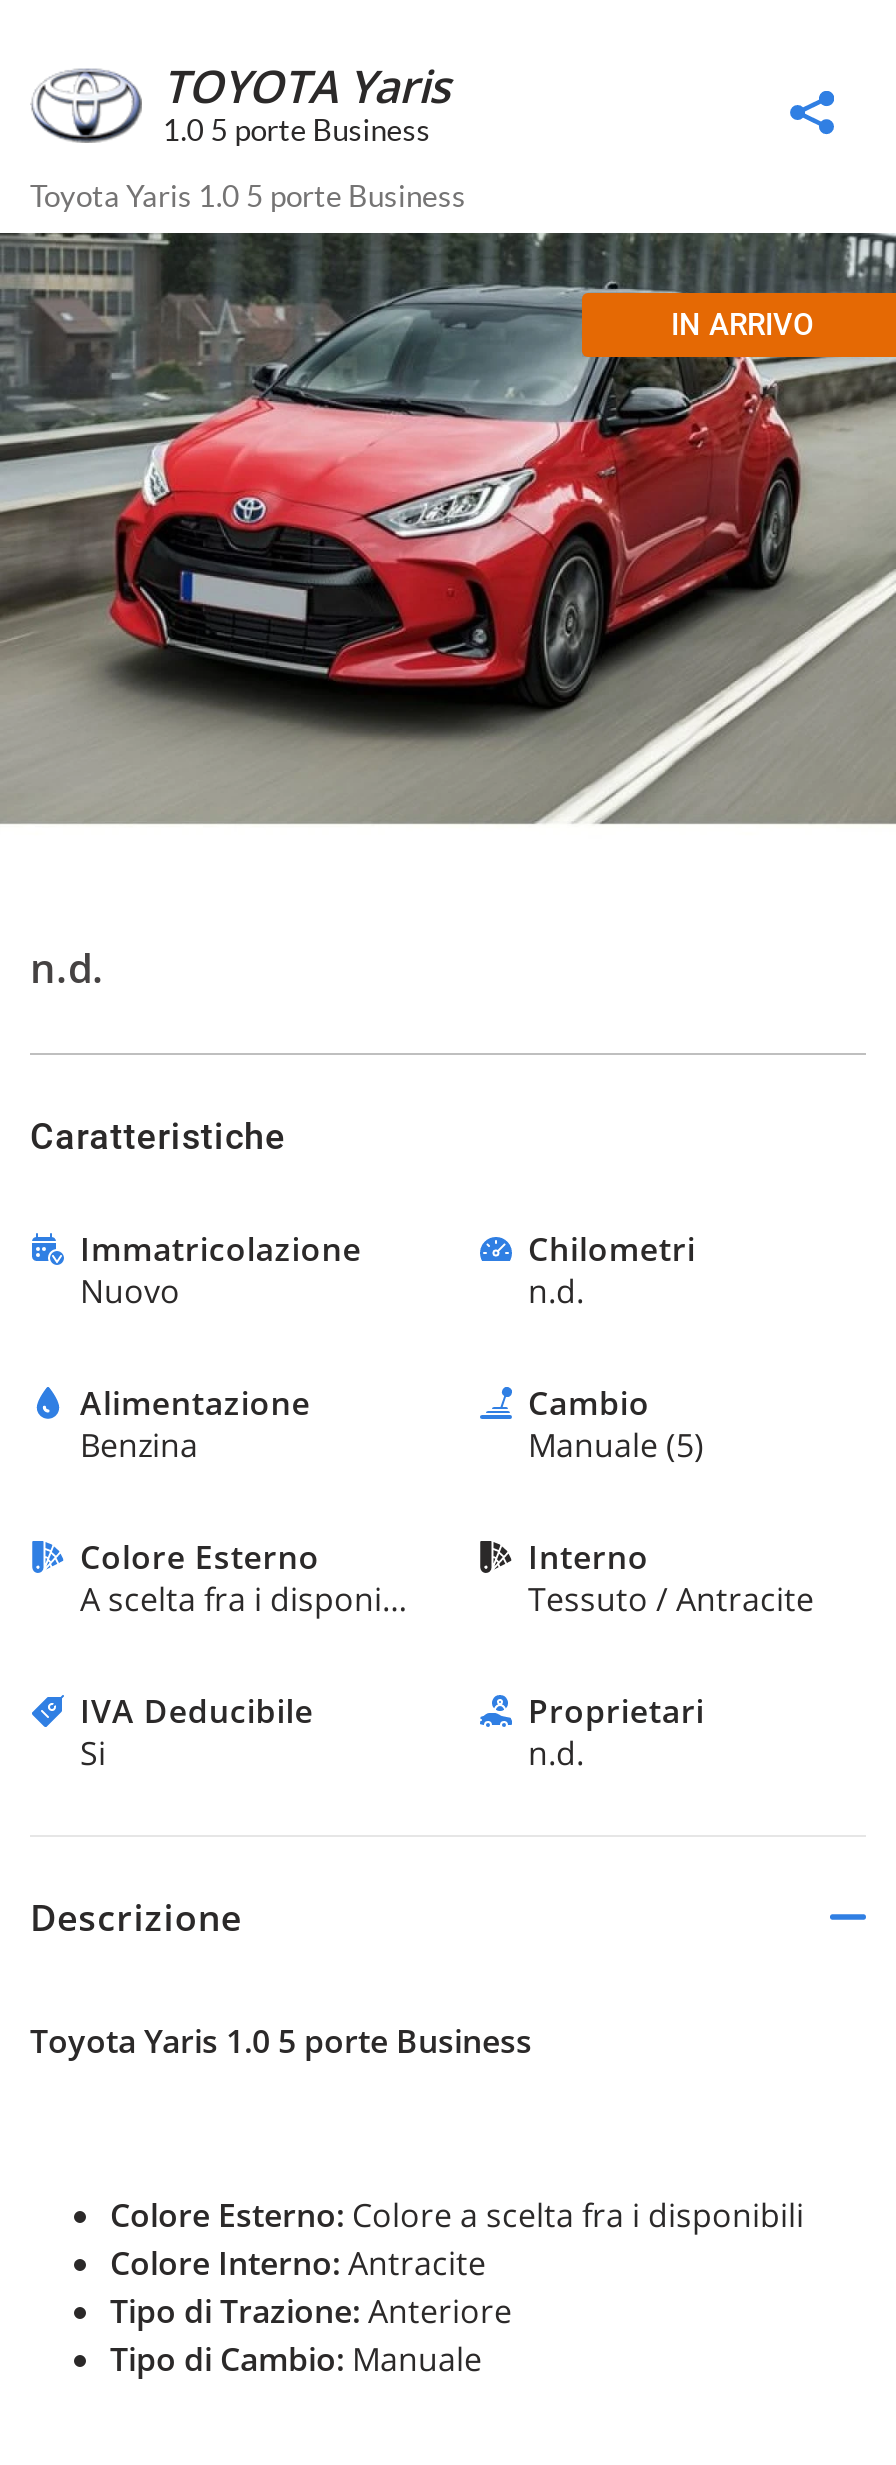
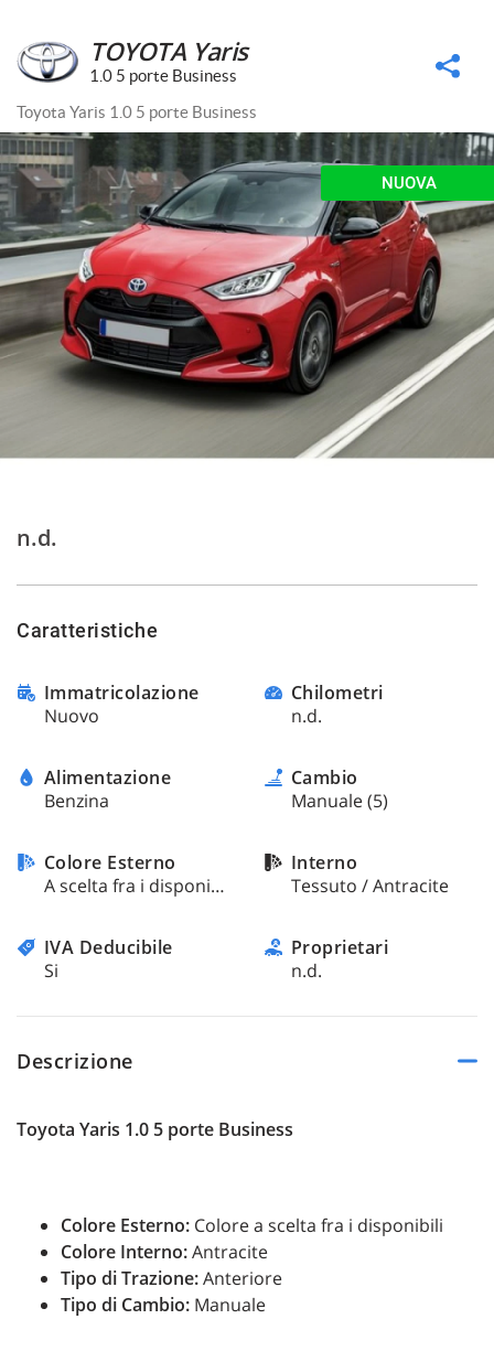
[671,307,813,343] IN ARRIVO -> [382,173,437,193] NUOVA

